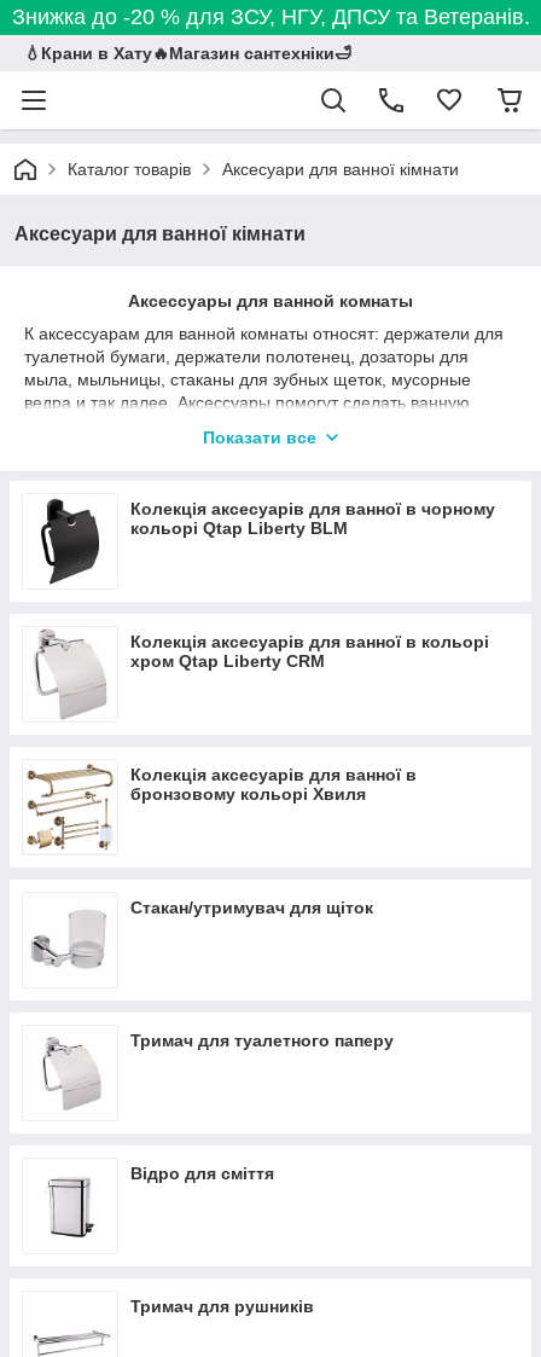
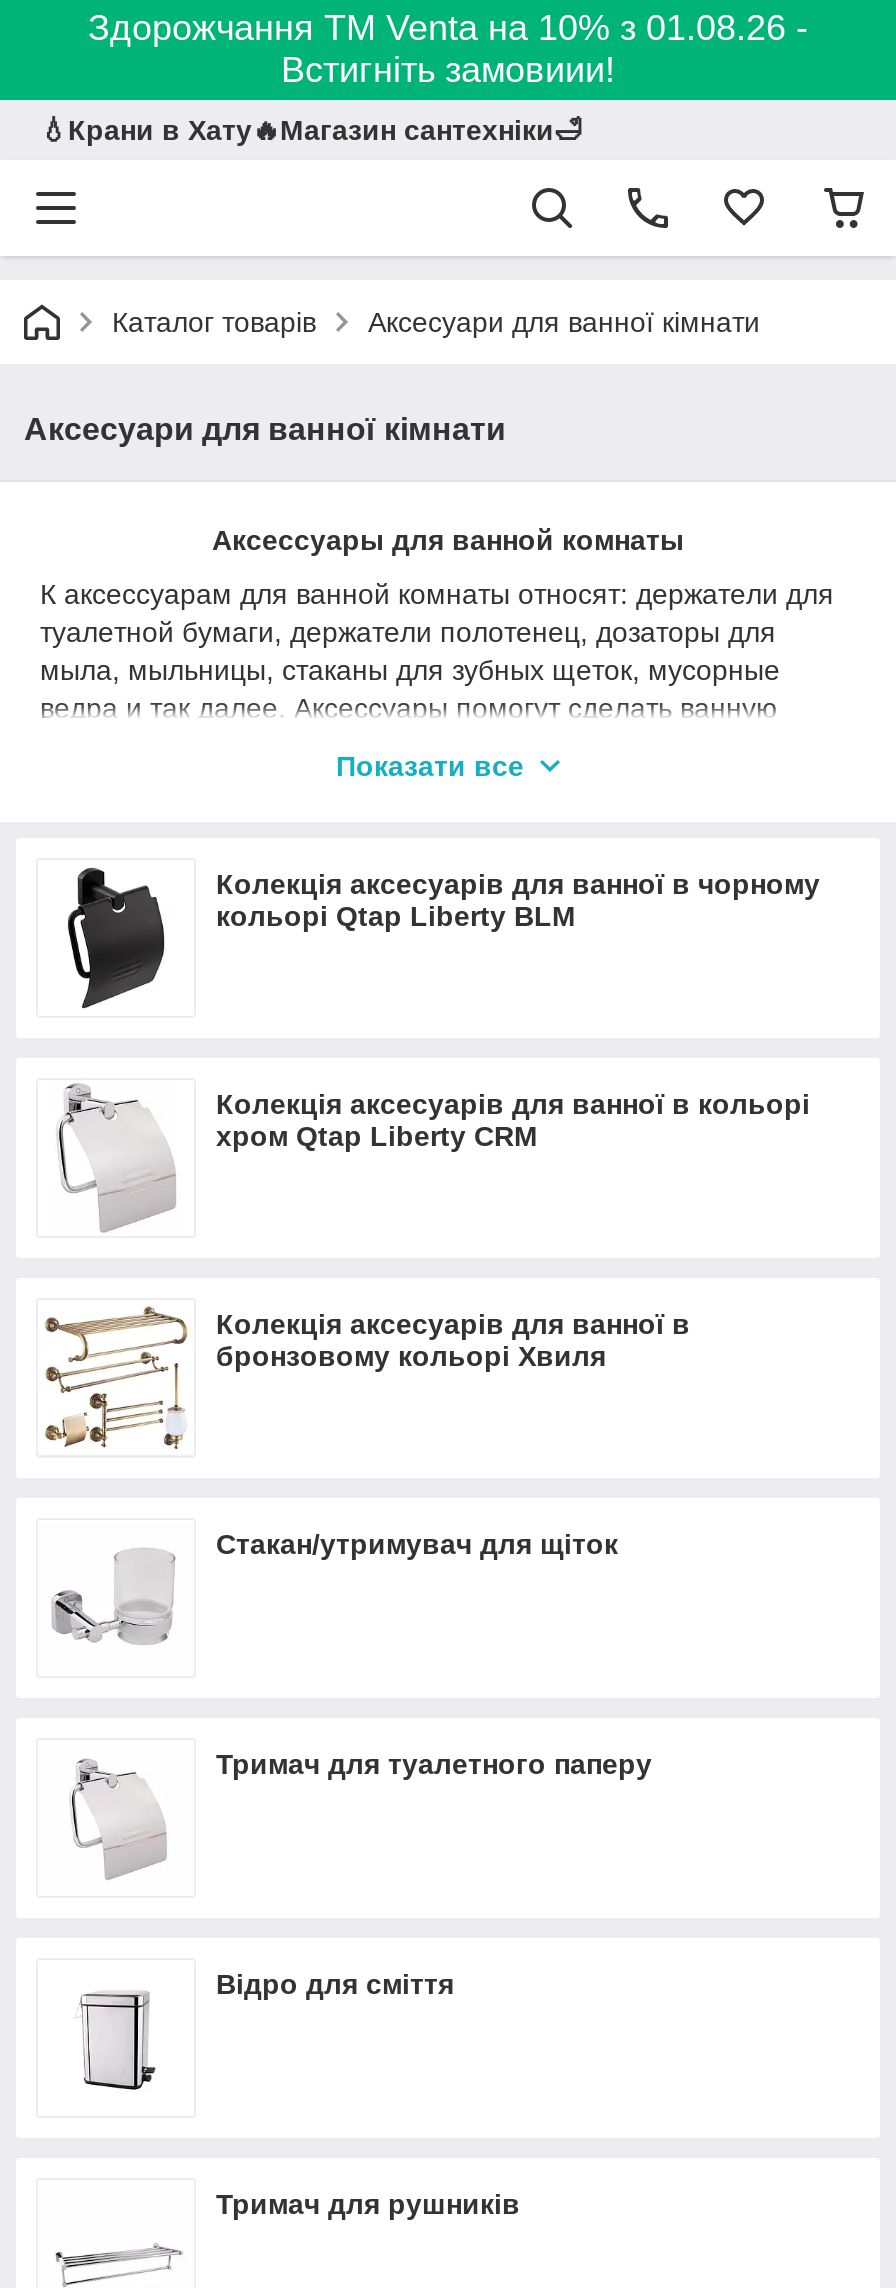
[11,5,530,29] Знижка до -20 % для ЗСУ, НГУ, ДПСУ та Ветеранів. -> [88,8,808,90] Здорожчання ТМ Venta на 10% з 01.08.26 - | Встигніть замовиии!

